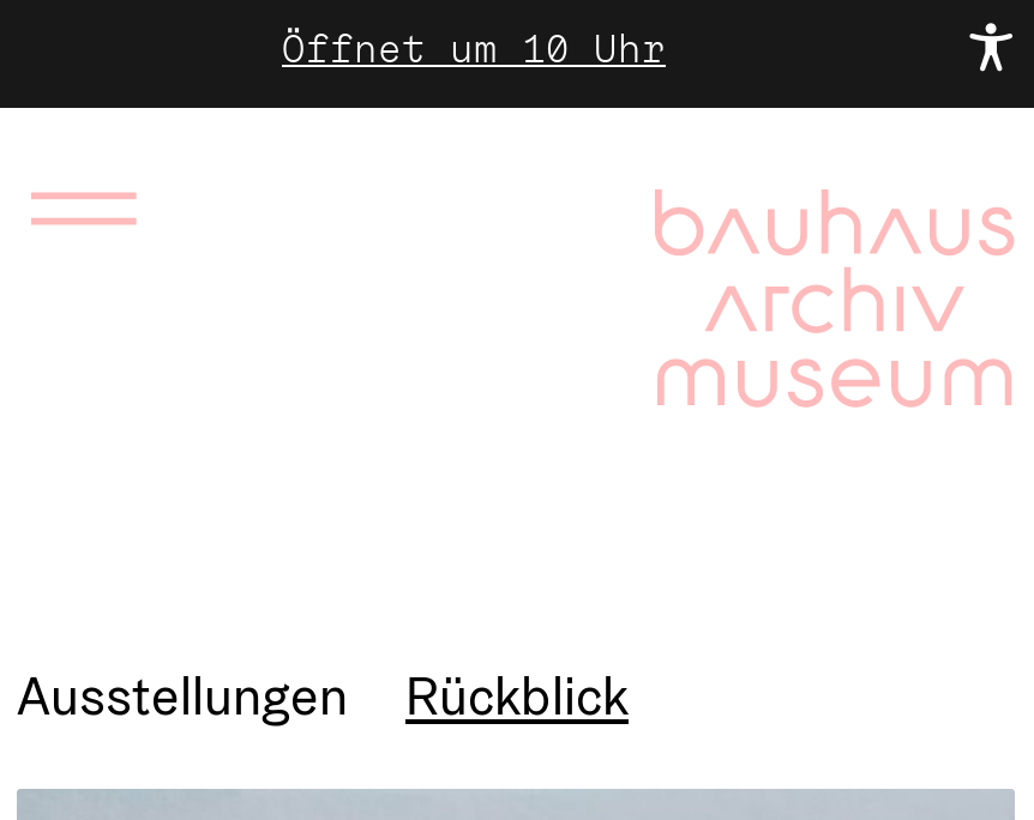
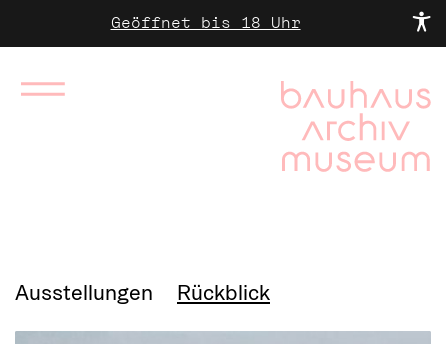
[282,24,666,74] Öffnet um 10 Uhr -> [110,12,300,33] Geöffnet bis 18 Uhr

